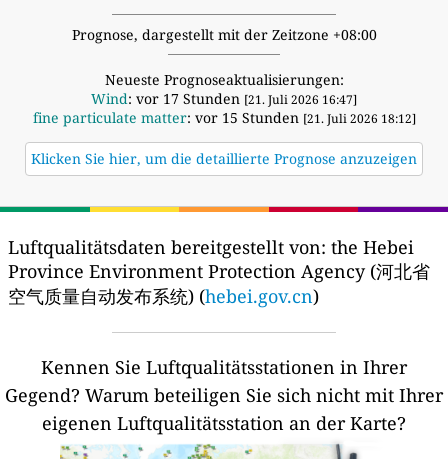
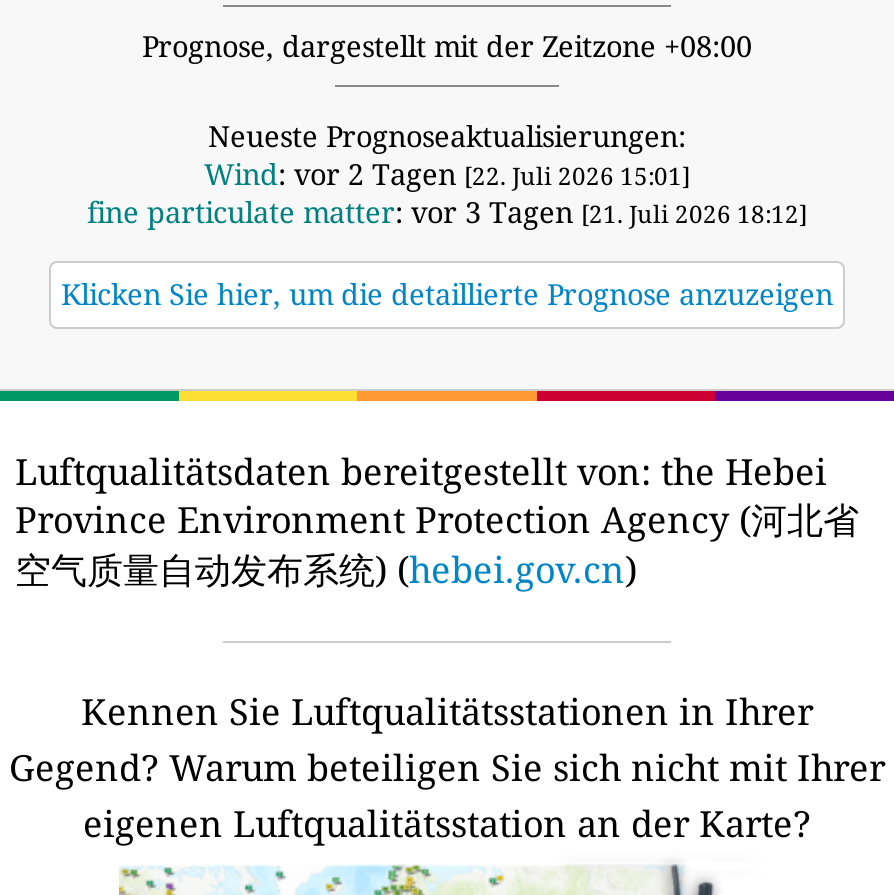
[91,89,357,108] Wind: vor 17 Stunden [21. Juli 2026 16:47] -> [204,154,690,192] Wind: vor 2 Tagen [22. Juli 2026 15:01]
[32,108,415,127] fine particulate matter: vor 15 Stunden [21. Juli 2026 18:12] -> [87,192,807,230] fine particulate matter: vor 3 Tagen [21. Juli 2026 18:12]

